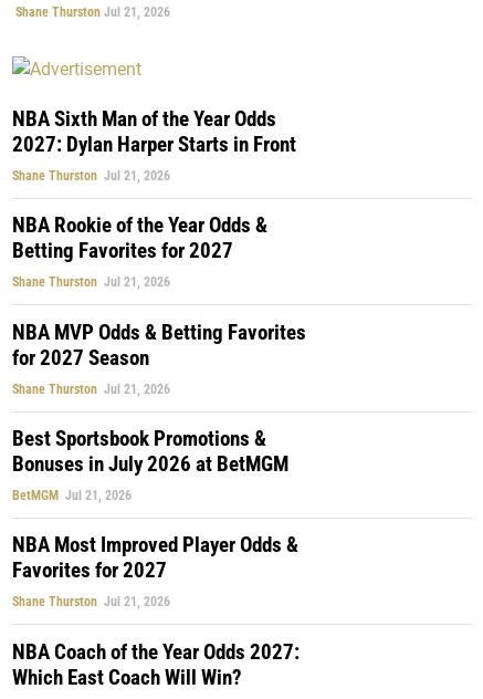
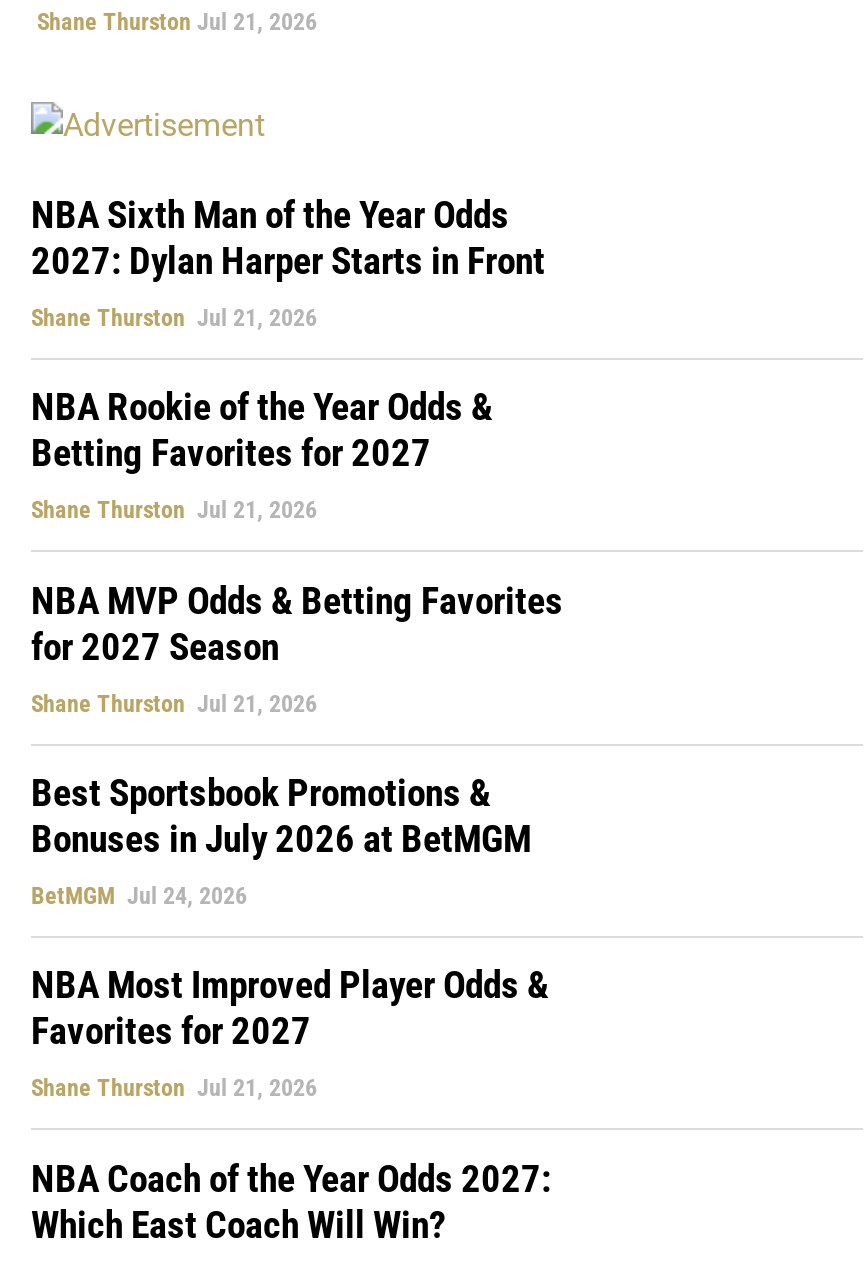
[12,488,132,503] BetMGM Jul 21, 2026 -> [31,882,247,910] BetMGM Jul 24, 2026

